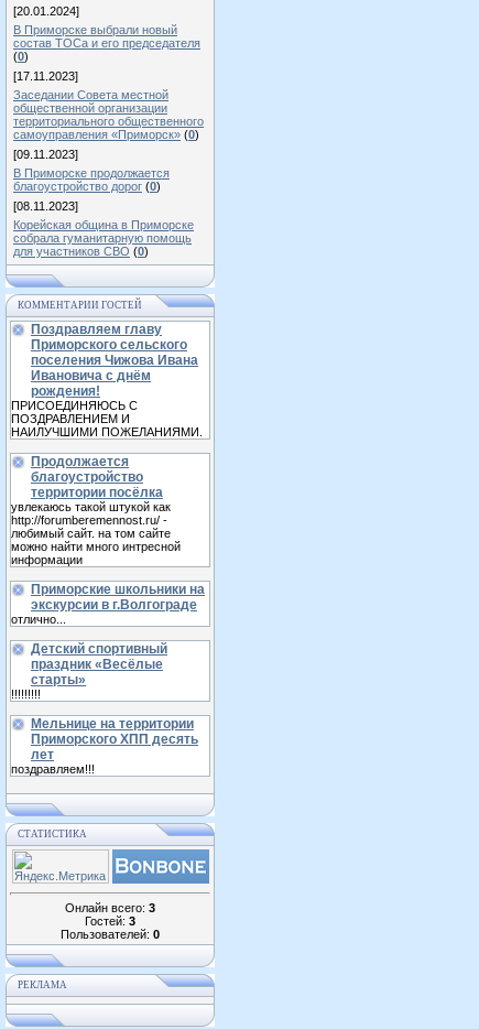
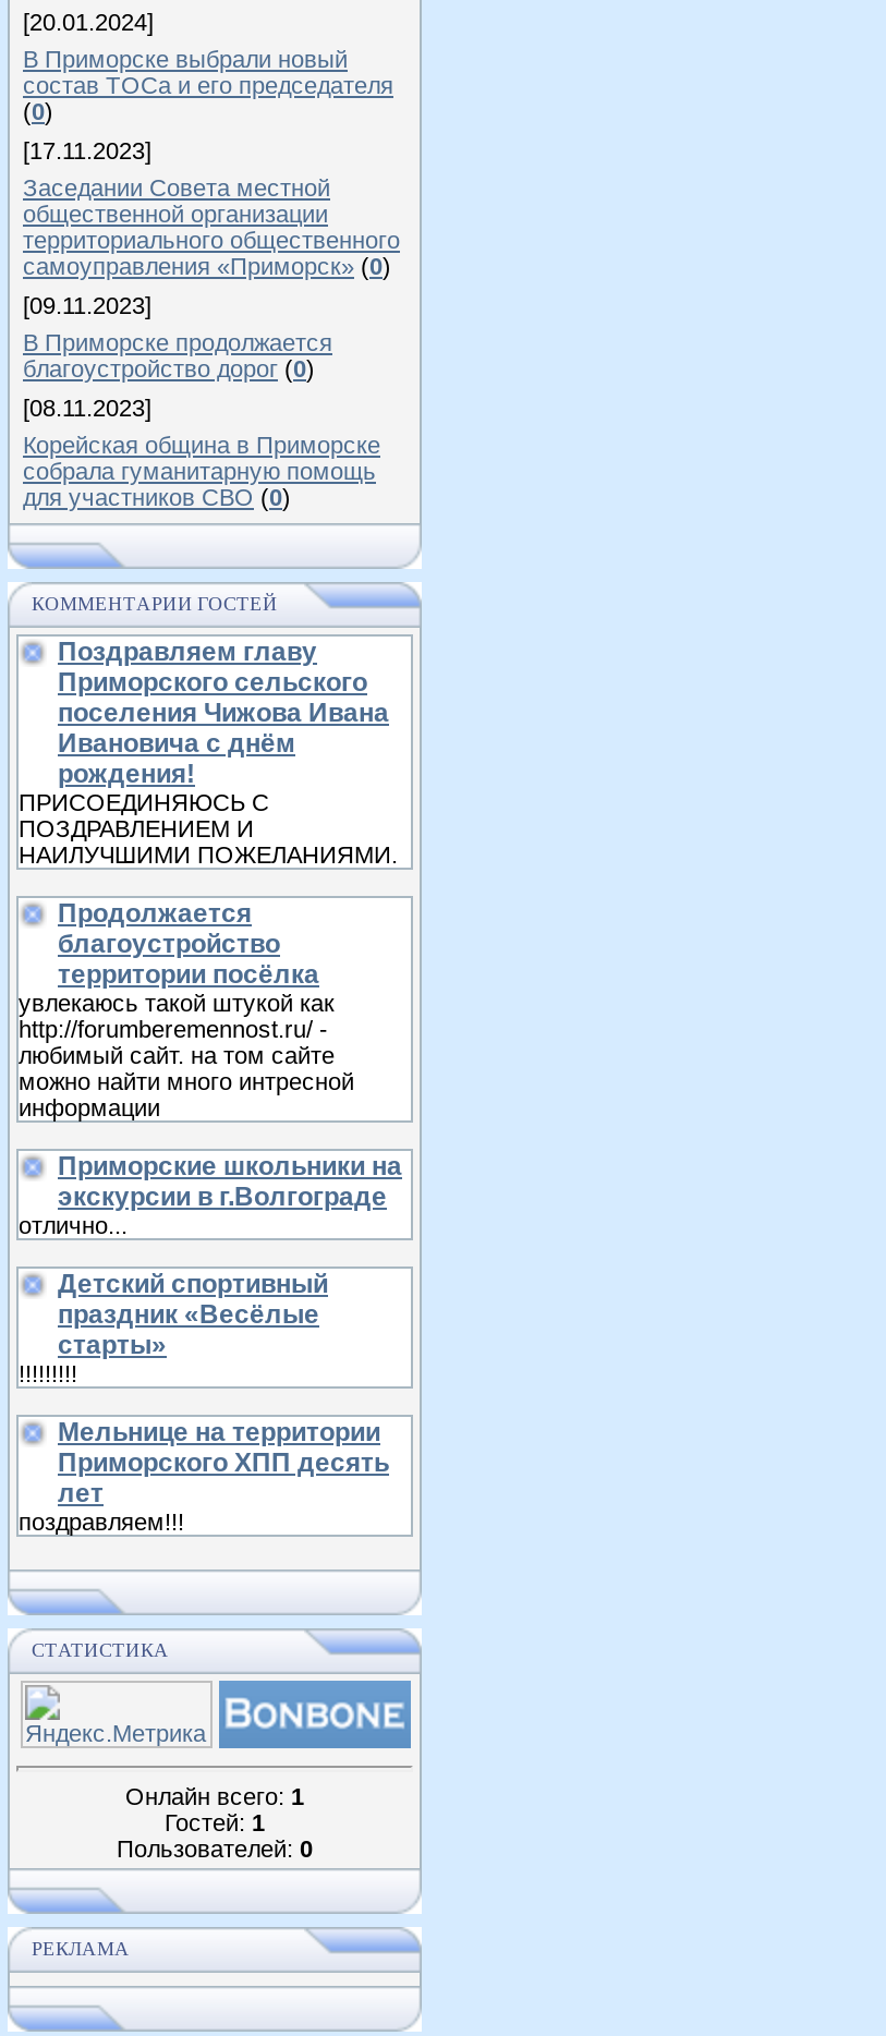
[65,901,155,914] Онлайн всего: 3 -> [125,1783,304,1809] Онлайн всего: 1
[85,914,135,928] Гостей: 3 -> [165,1809,265,1835] Гостей: 1

